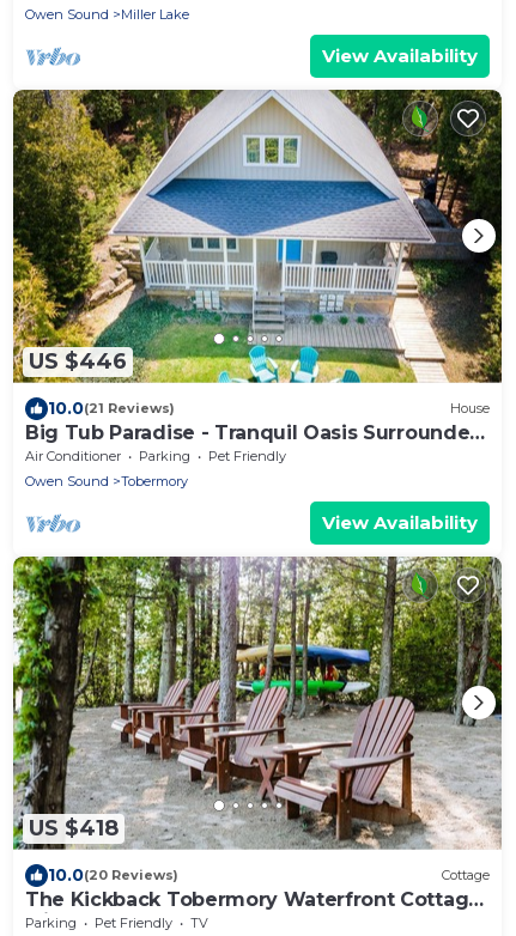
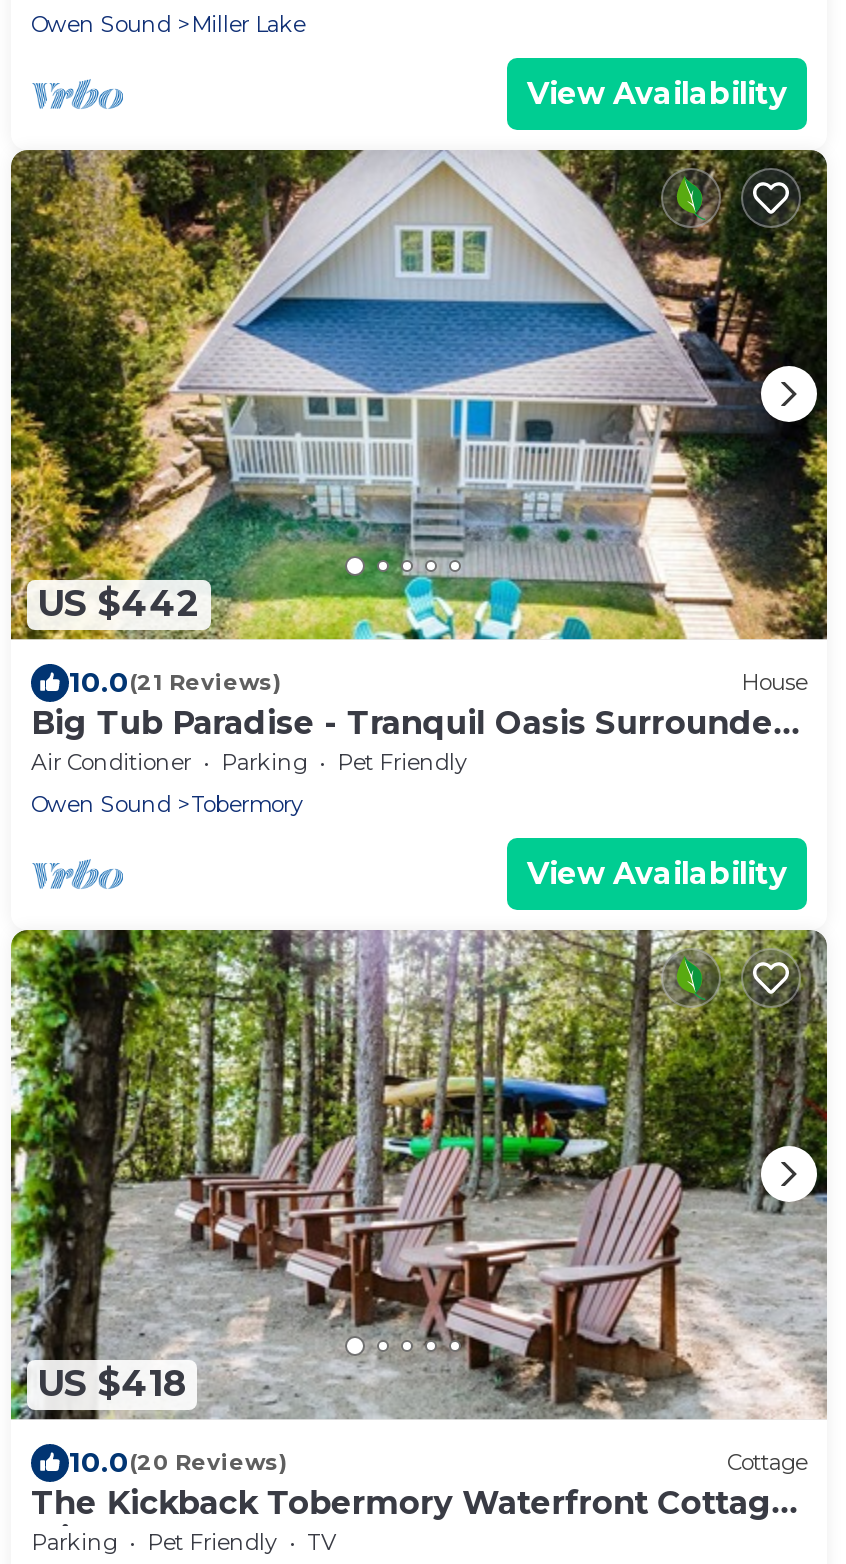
[29,349,127,375] US $446 -> [37,583,201,627] US $442

